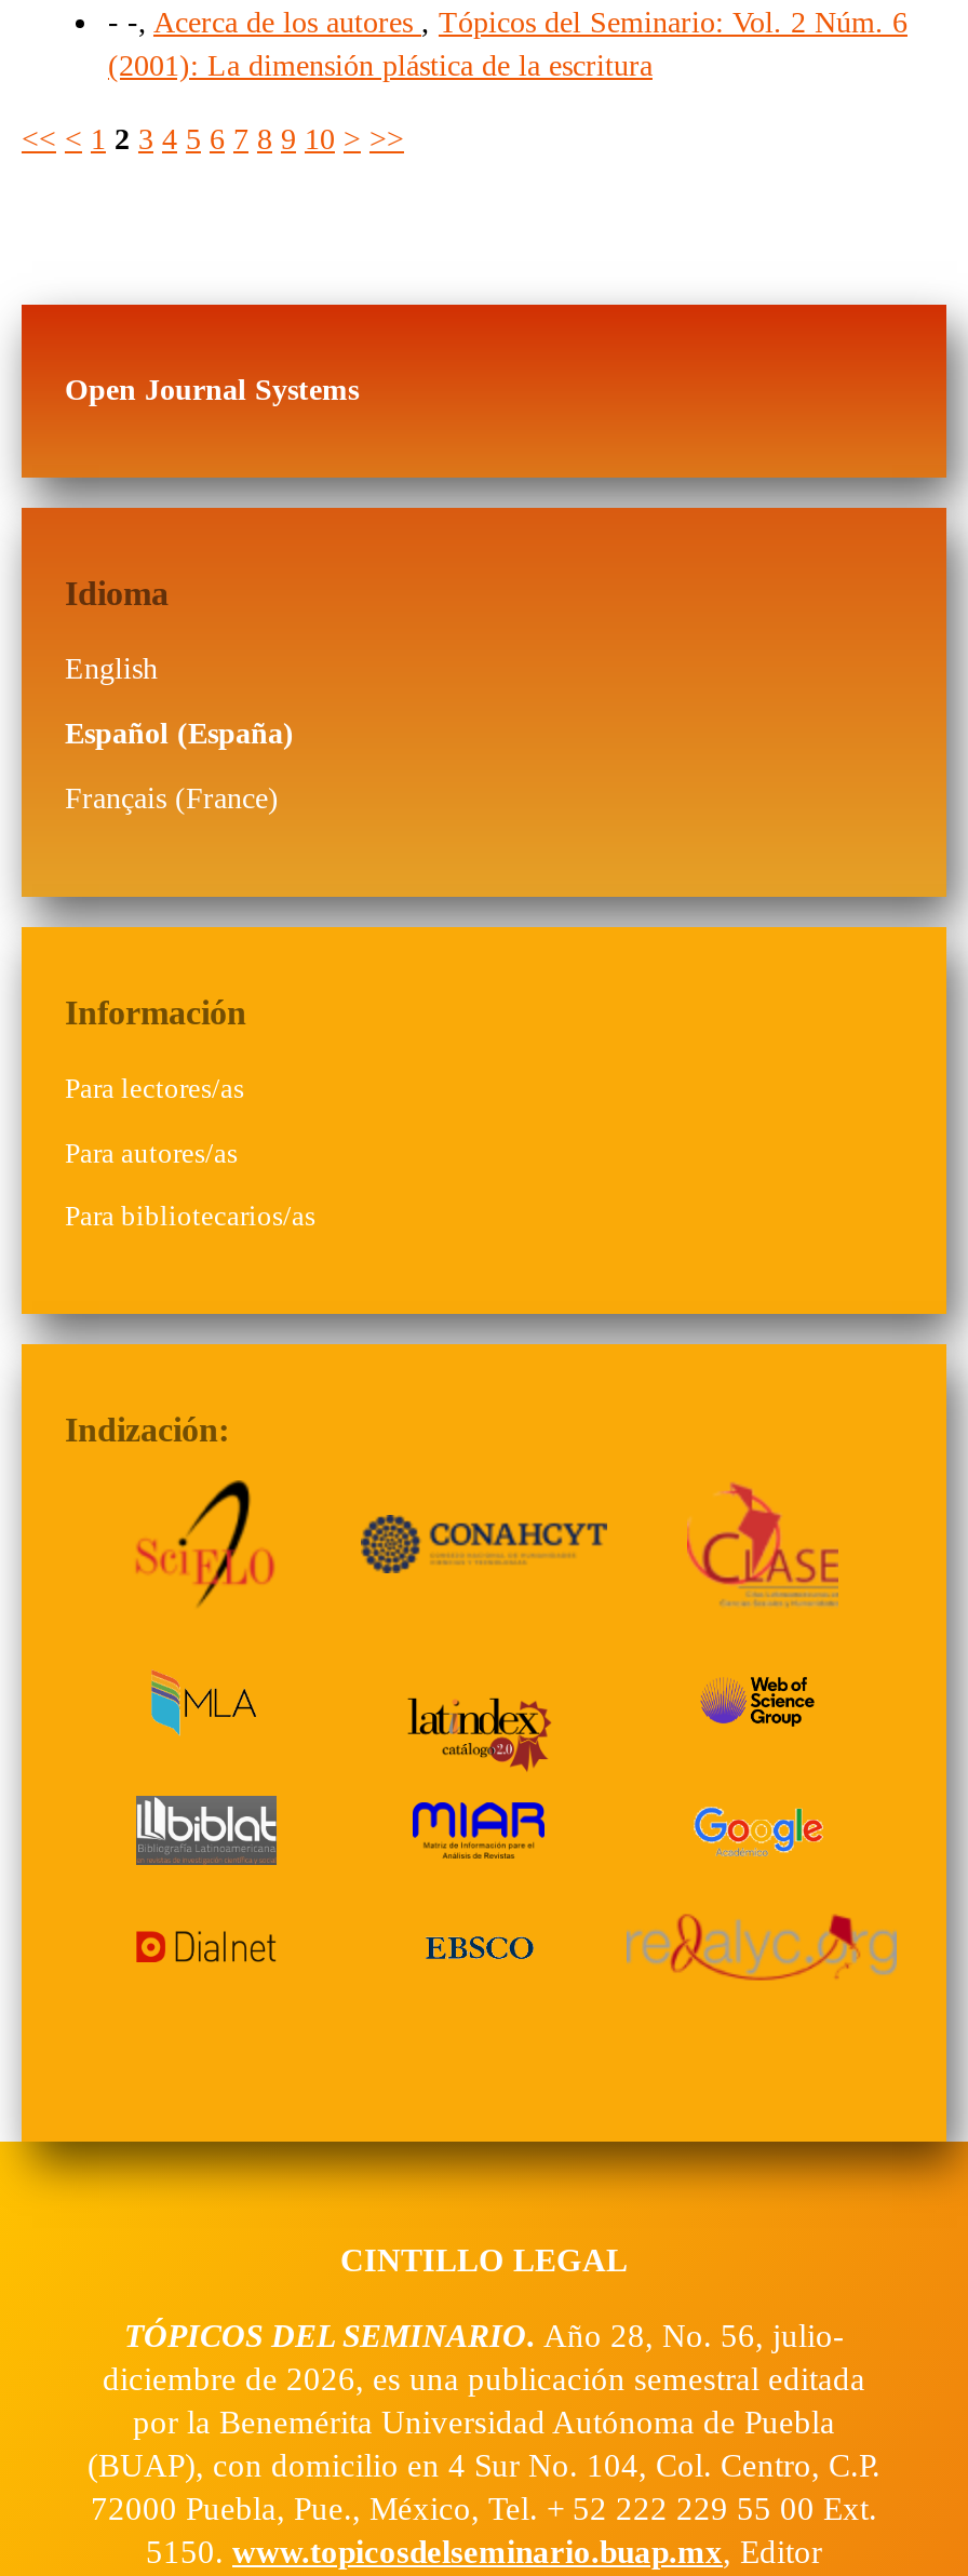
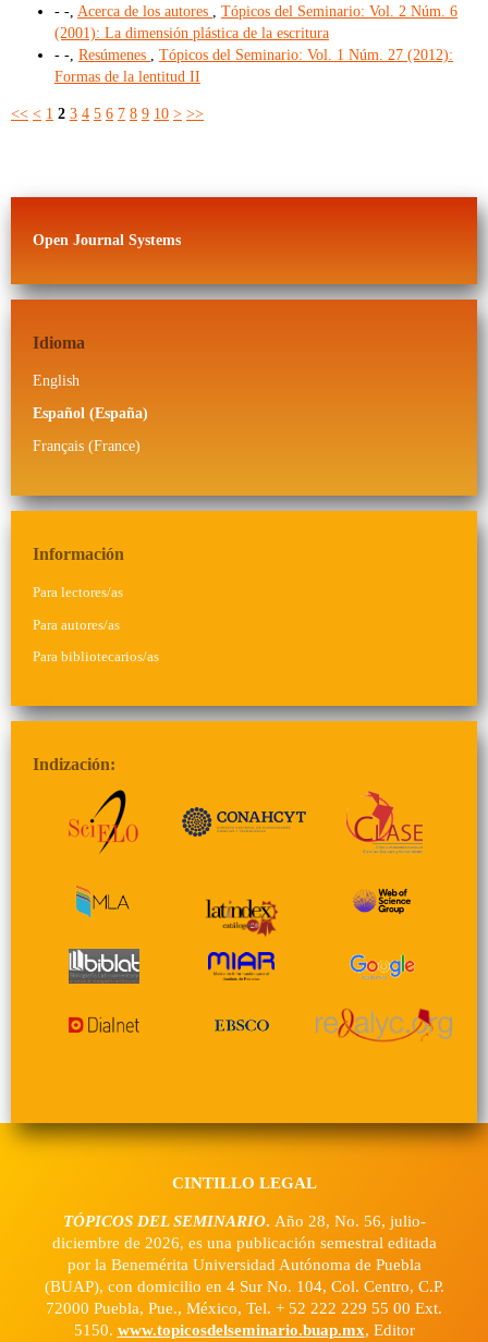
none -> [54,47,453,85] - -, Resúmenes, Tópicos del Seminario: Vol. 1 Núm. 27 (2012): | Formas de la lentitud II

